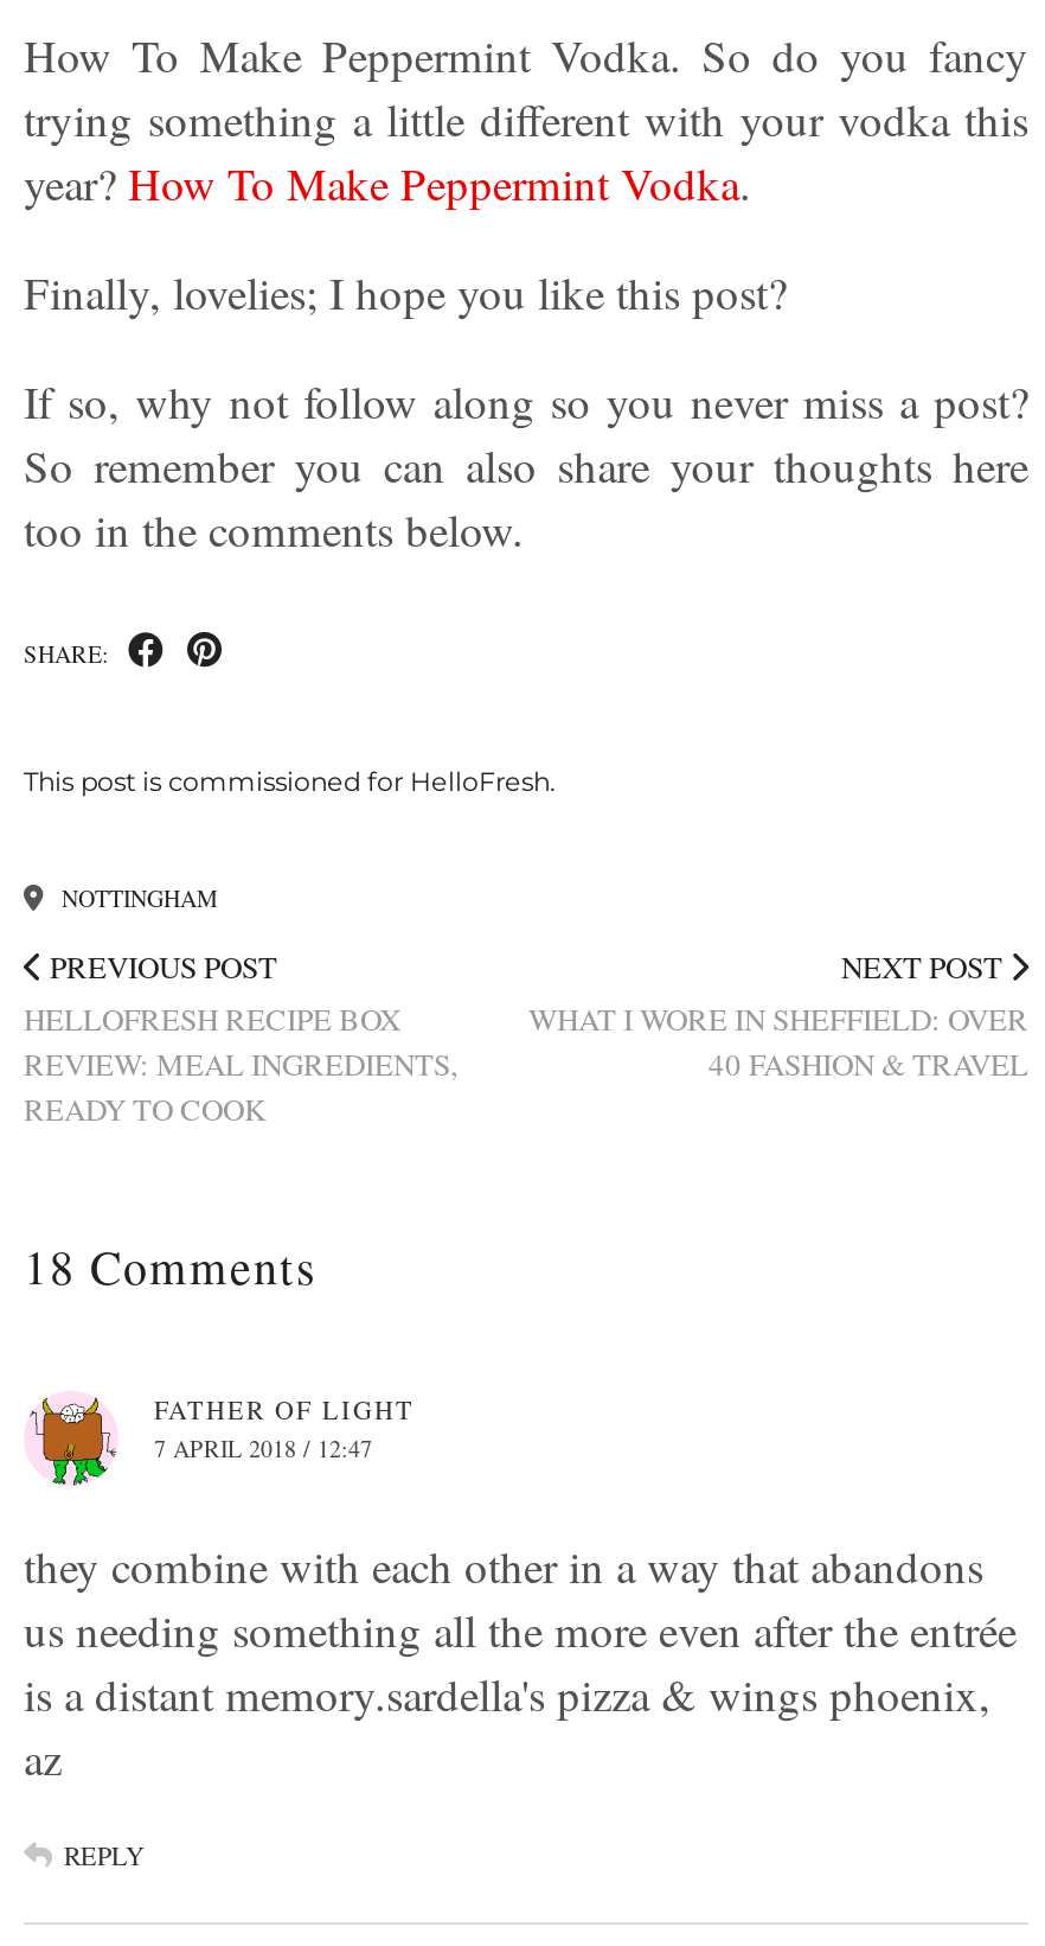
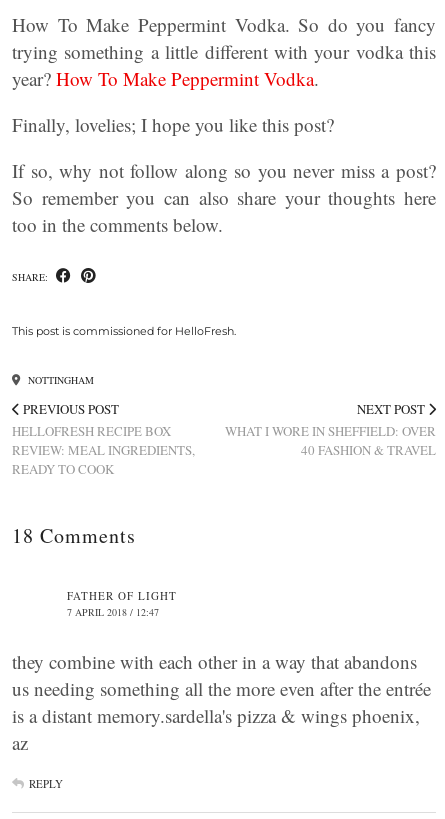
[24,1391,118,1488] [image] -> none

